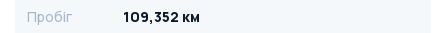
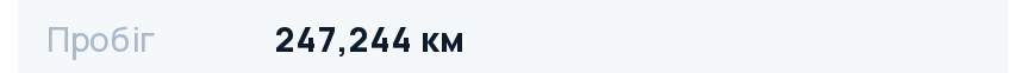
[123,7,200,26] 109,352 км -> [275,16,463,61] 247,244 км

